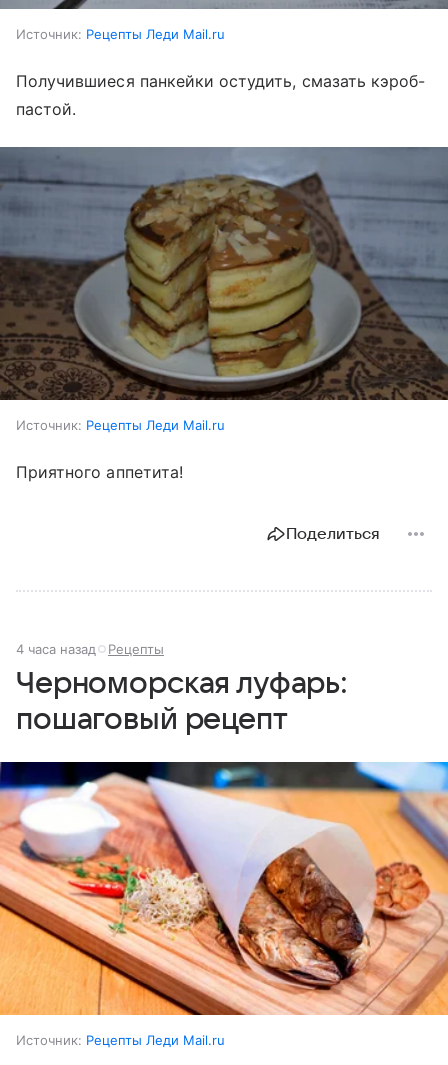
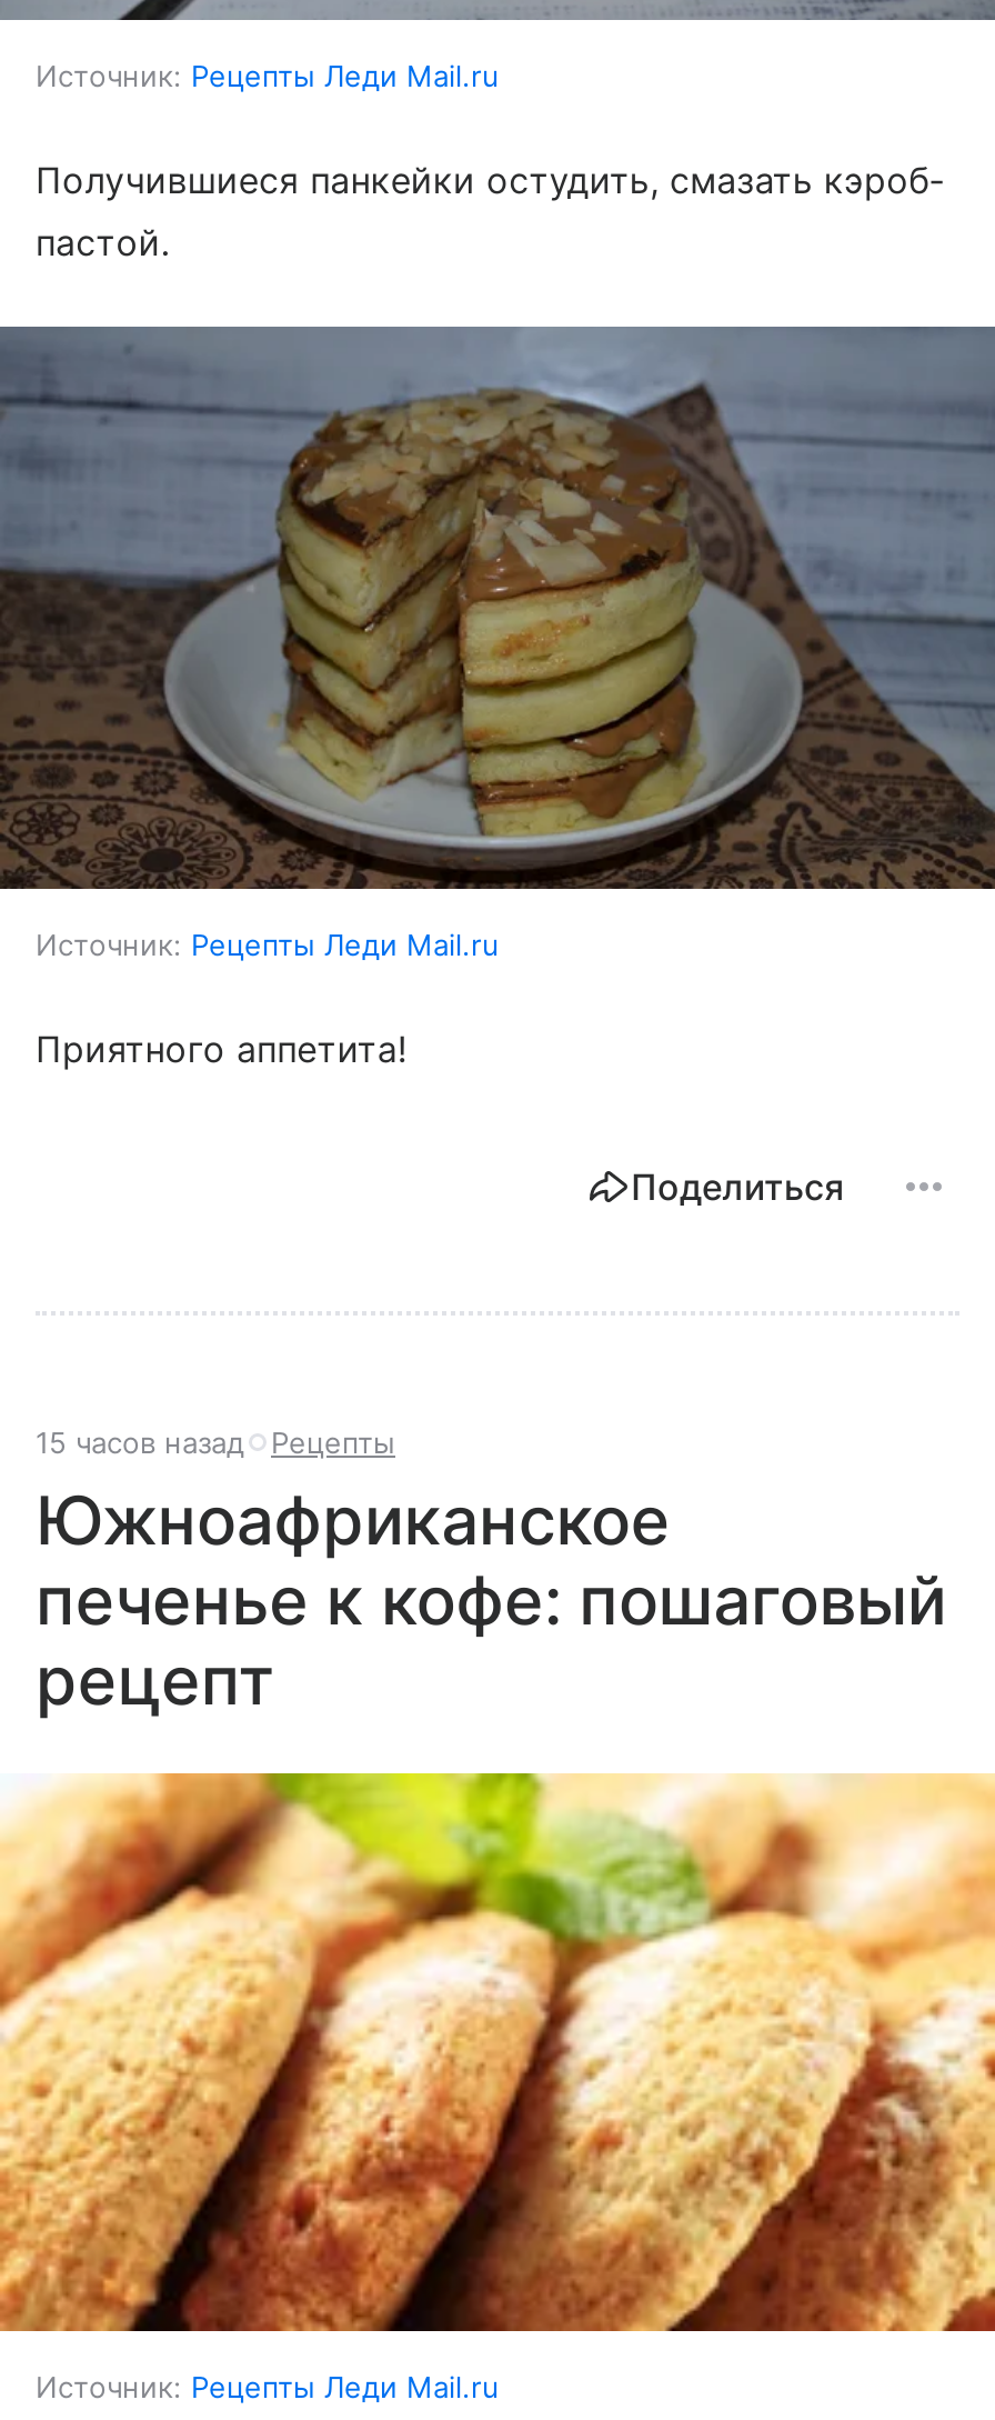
[16,641,164,657] 4 часа назад Рецепты -> [36,1425,395,1460] 15 часов назад Рецепты
[16,667,348,736] Черноморская луфарь: | пошаговый рецепт -> [36,1480,947,1720] Южноафриканское | печенье к кофе: пошаговый | рецепт
[3,761,445,1016] [image] -> [7,1771,988,2333] [image]

